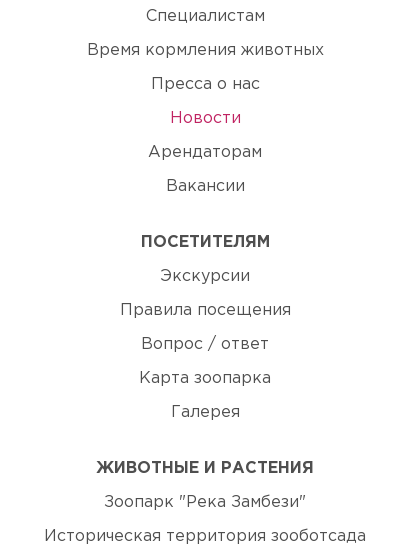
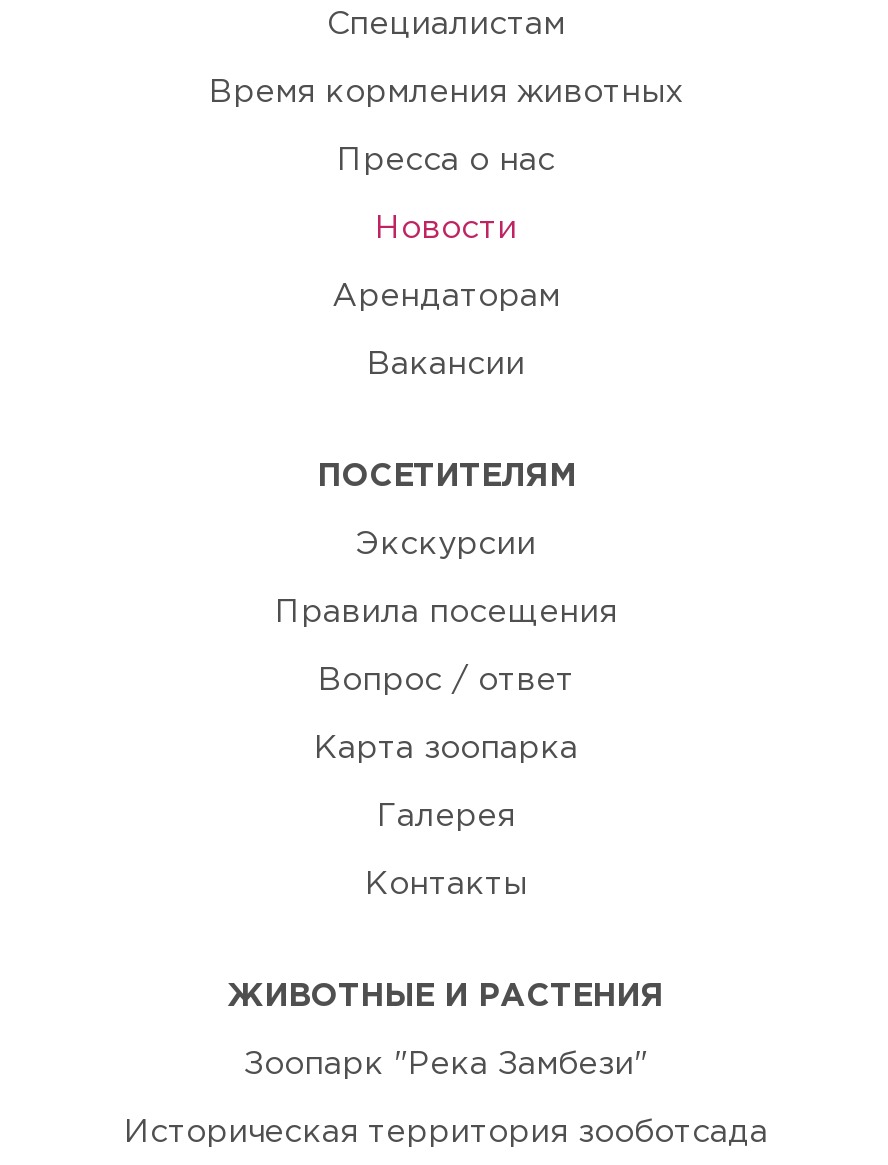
none -> [365,870,527,900] Контакты

